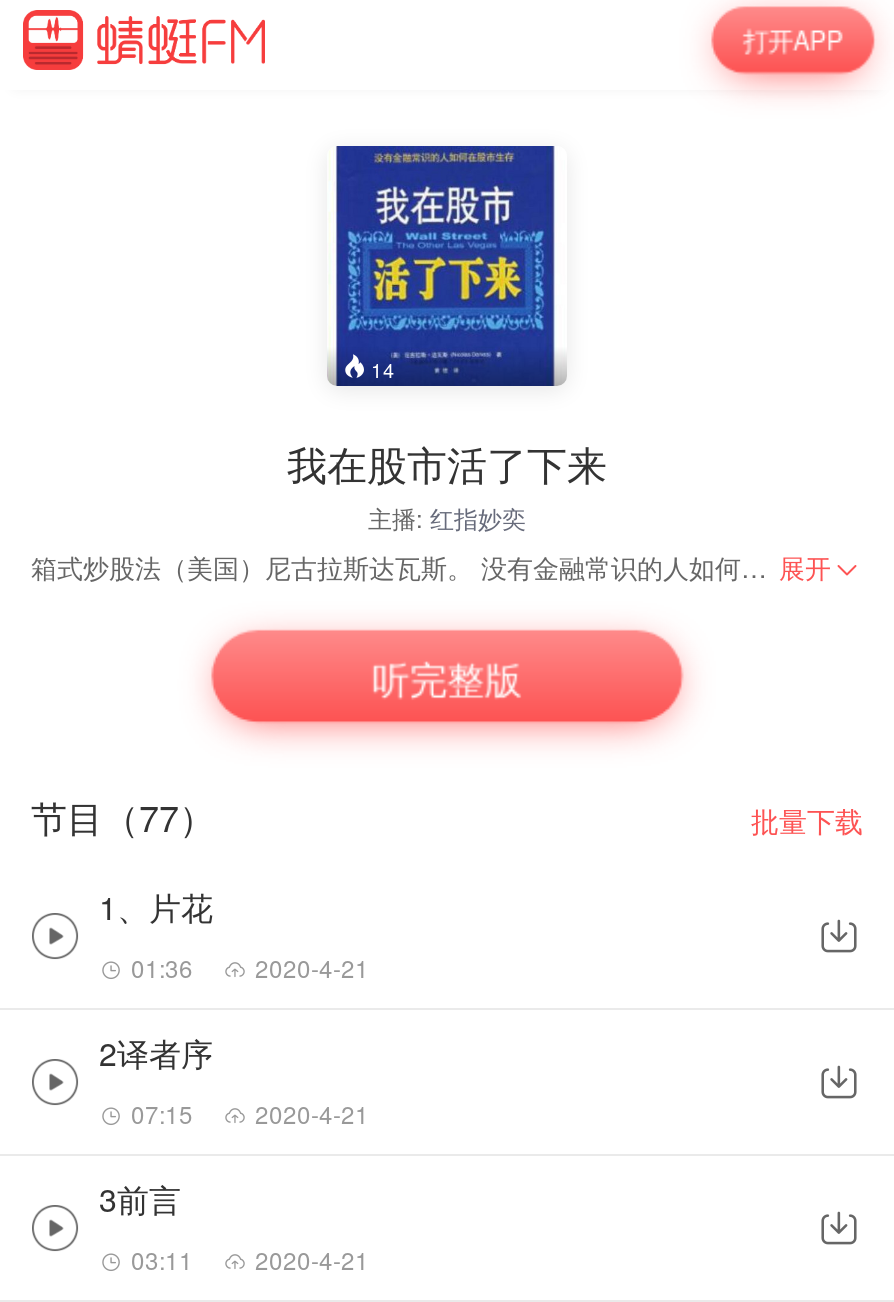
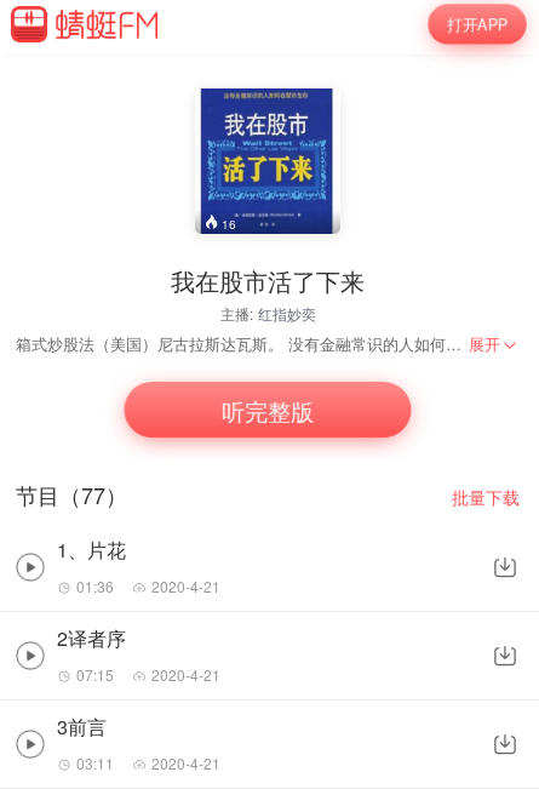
[371,356,395,384] 14 -> [222,216,236,233] 16

